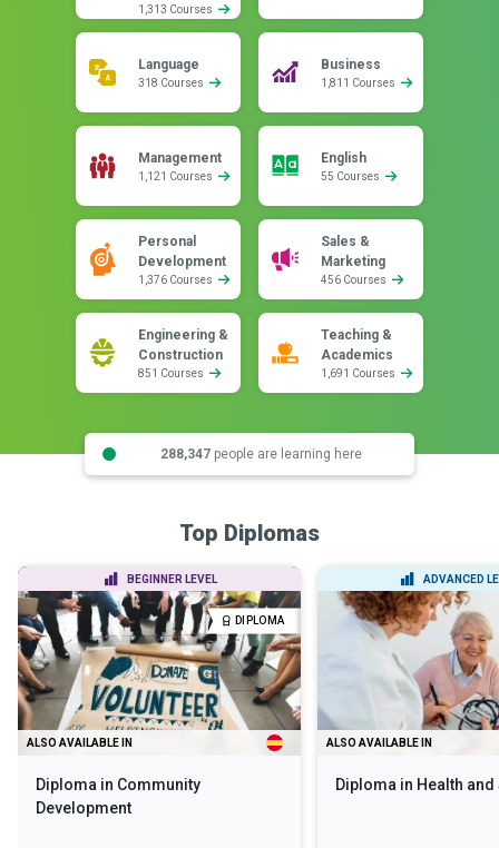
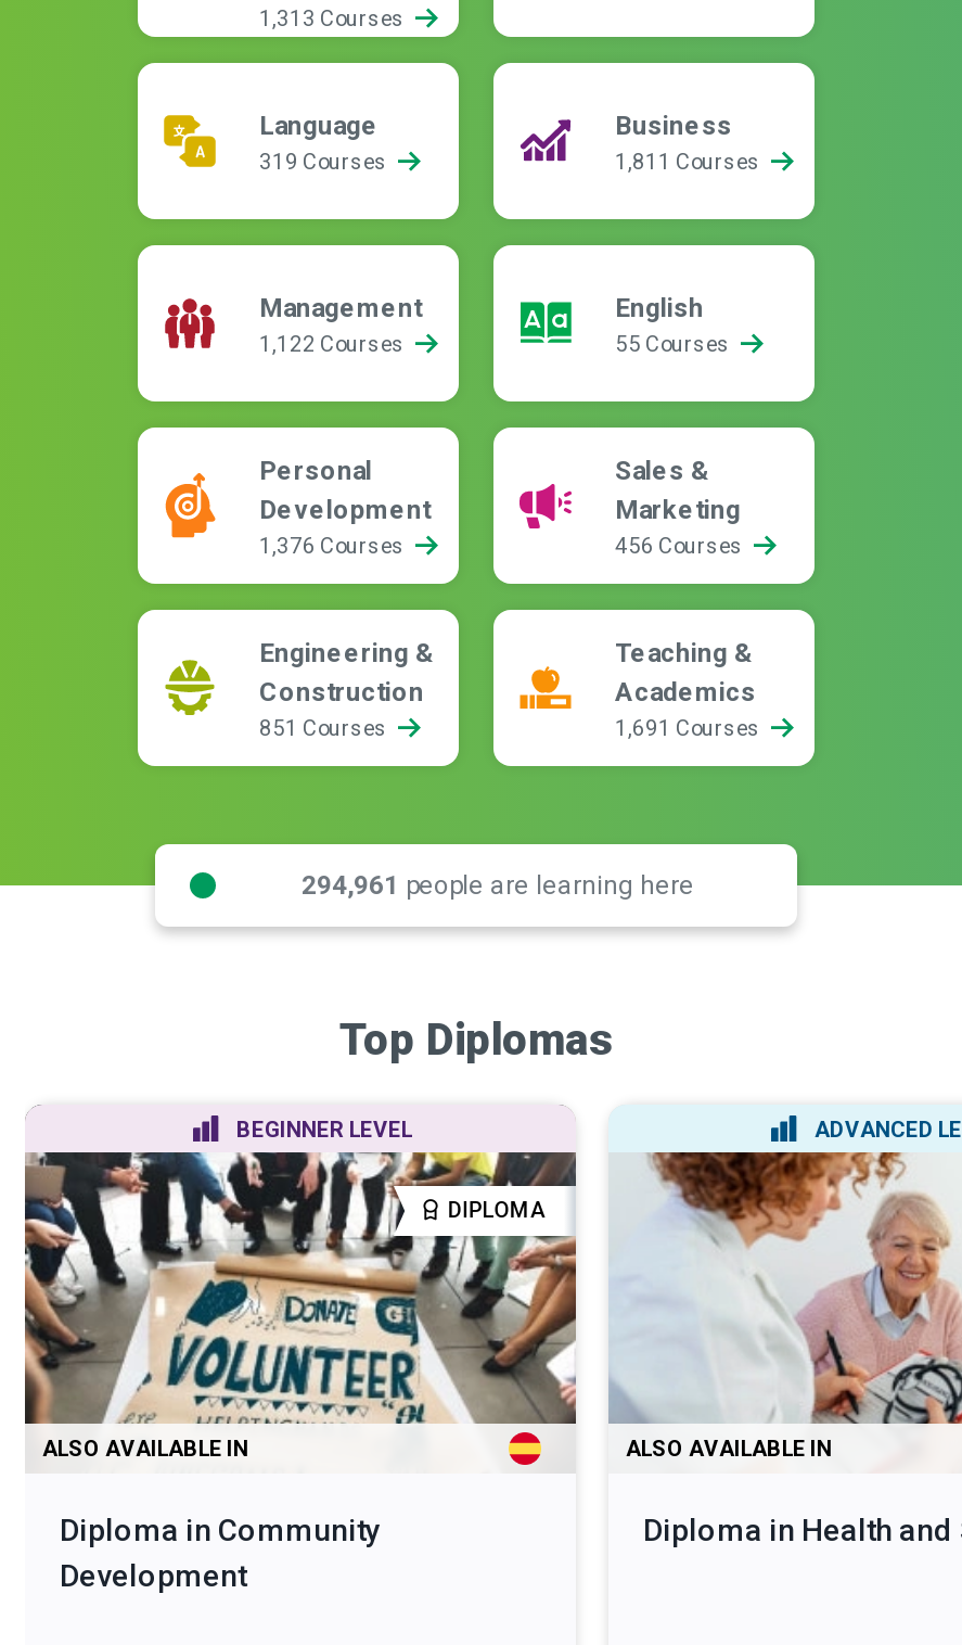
[138,77,206,89] 318 Courses -> [259,150,392,174] 319 Courses
[138,170,215,183] 1,121 Courses -> [259,332,409,356] 1,122 Courses
[160,446,361,461] 288,347 people are learning here -> [302,869,694,900] 294,961 people are learning here

